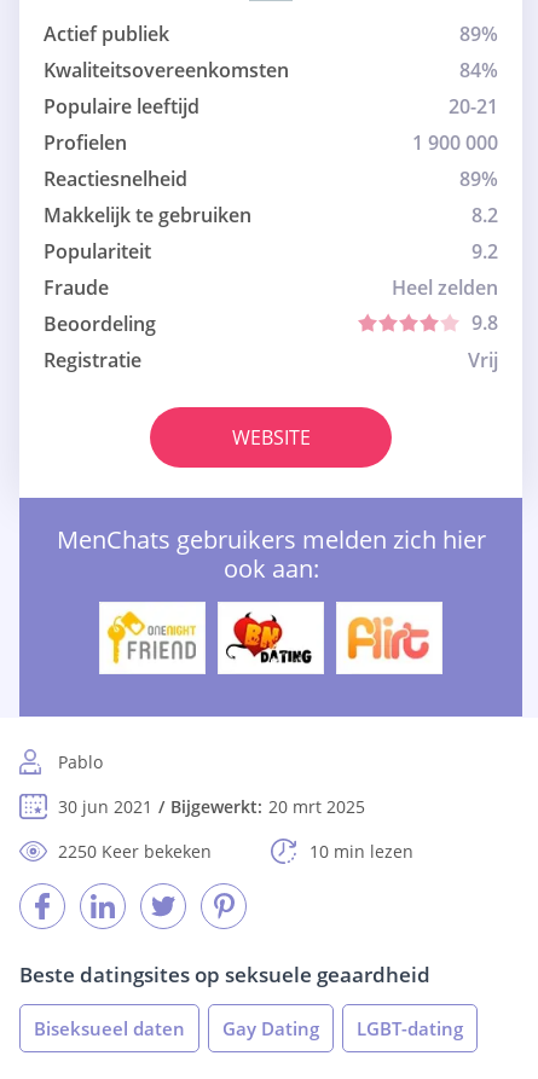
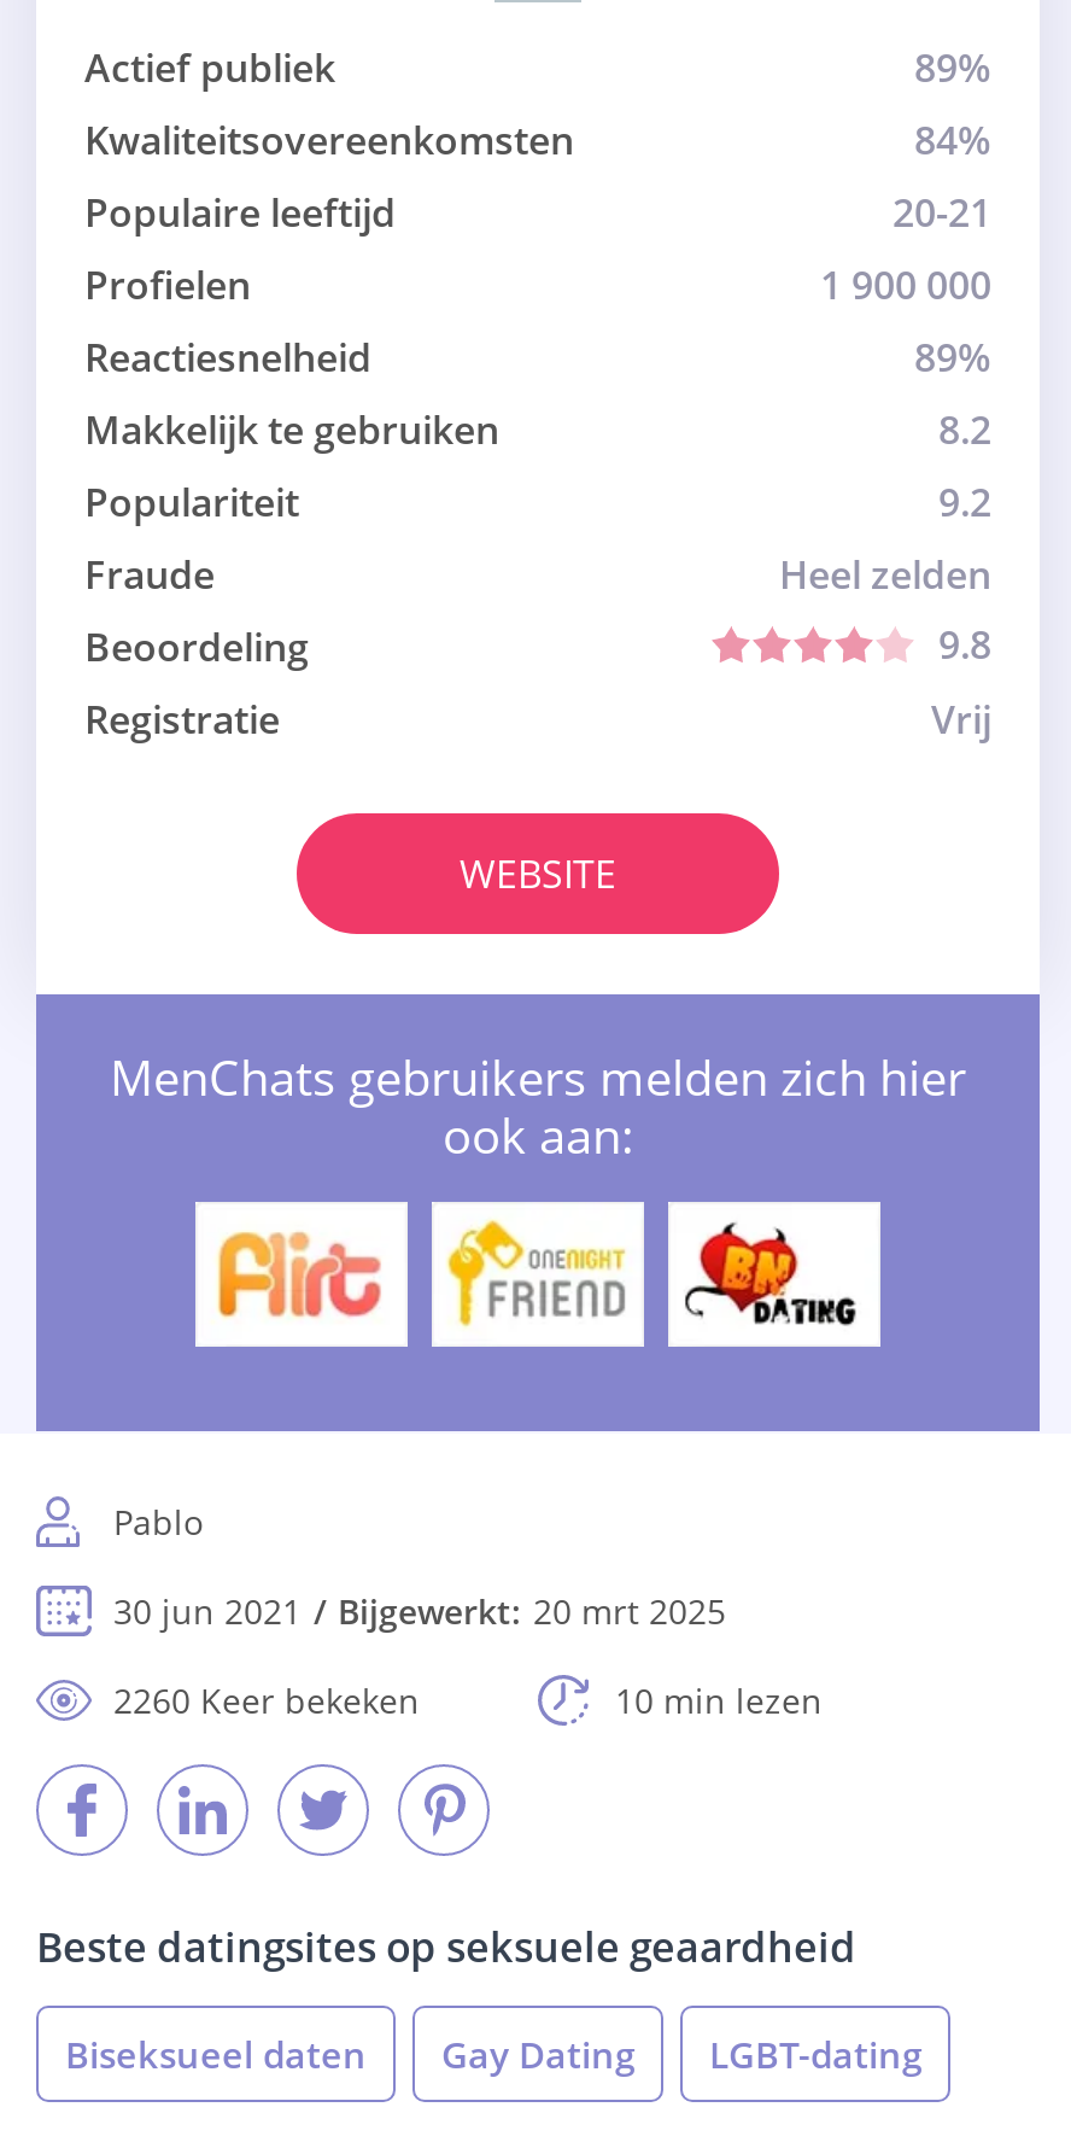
[106,610,197,666] [image] -> [212,1221,388,1325] [image]
[225,611,314,665] [image] -> [444,1219,627,1330] [image]
[345,613,430,663] [image] -> [683,1221,859,1327] [image]
[58,840,212,863] 2250 Keer bekeken -> [113,1678,420,1724] 2260 Keer bekeken

